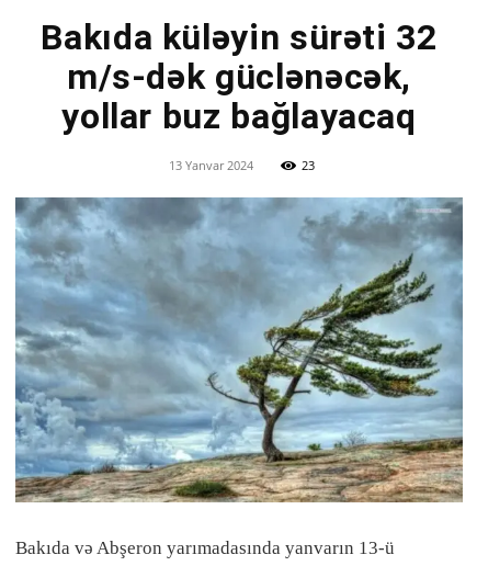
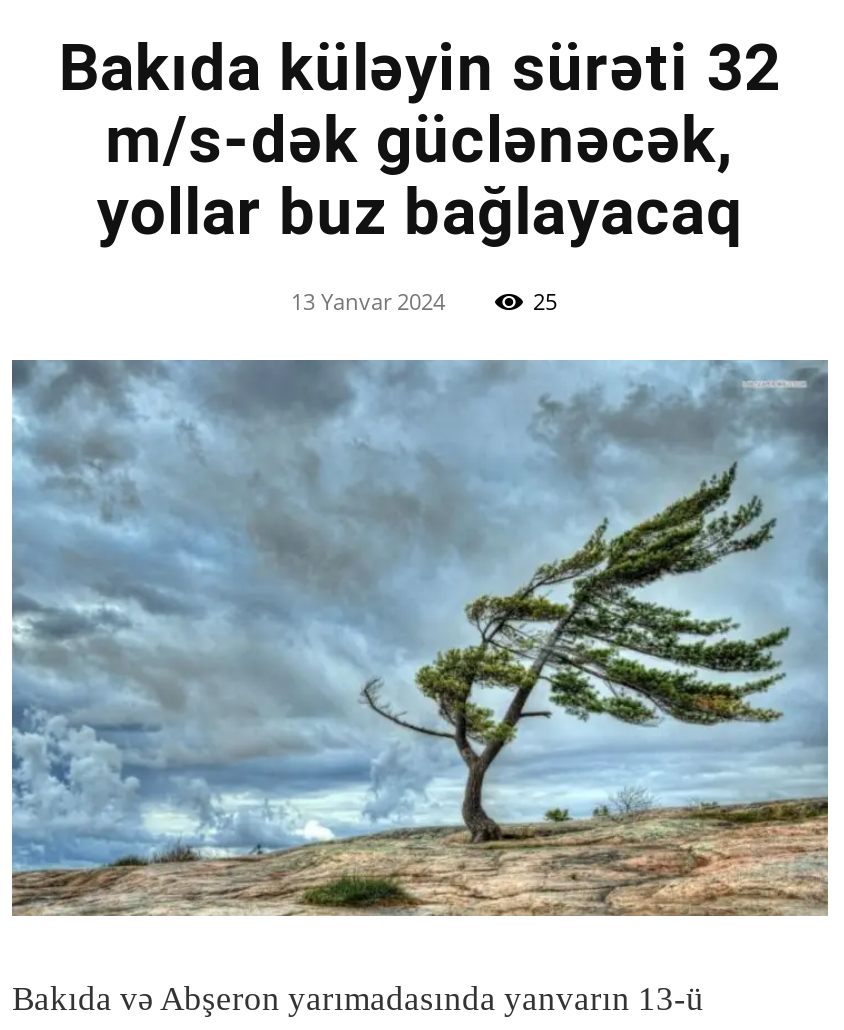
[301,157,314,173] 23 -> [533,286,557,316] 25

